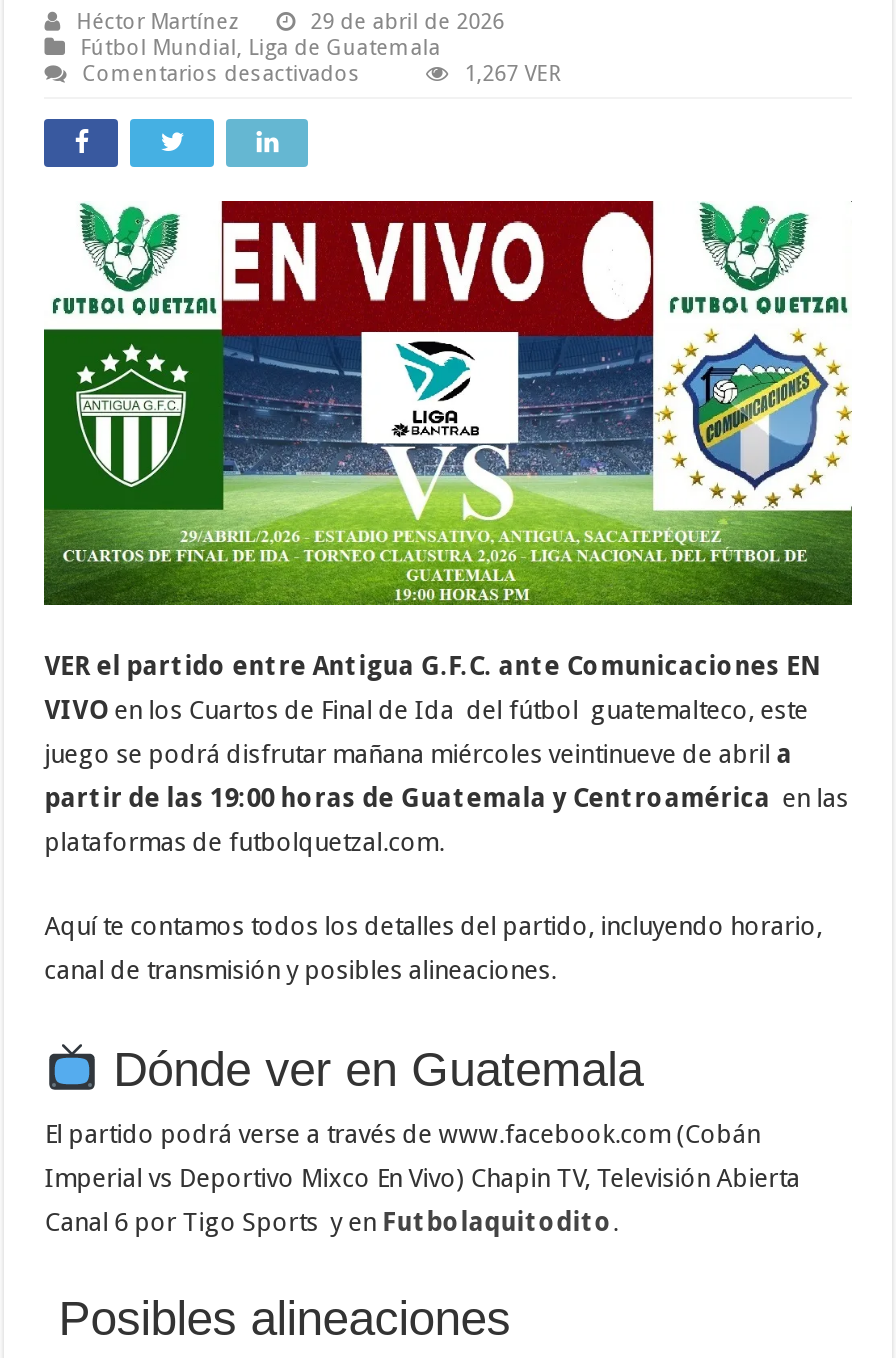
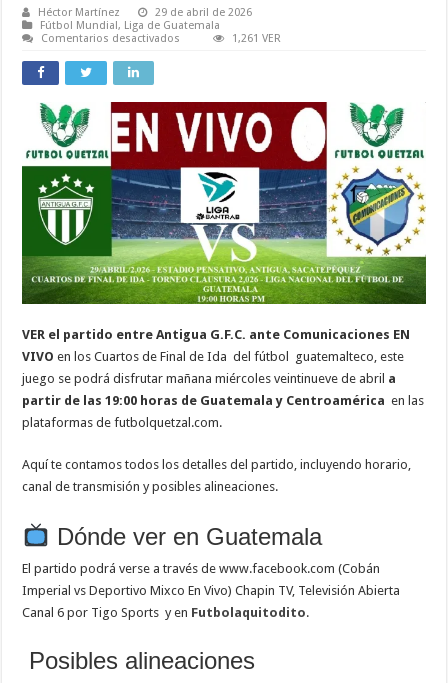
[464,61,562,87] 1,267 VER -> [232,32,281,45] 1,261 VER

